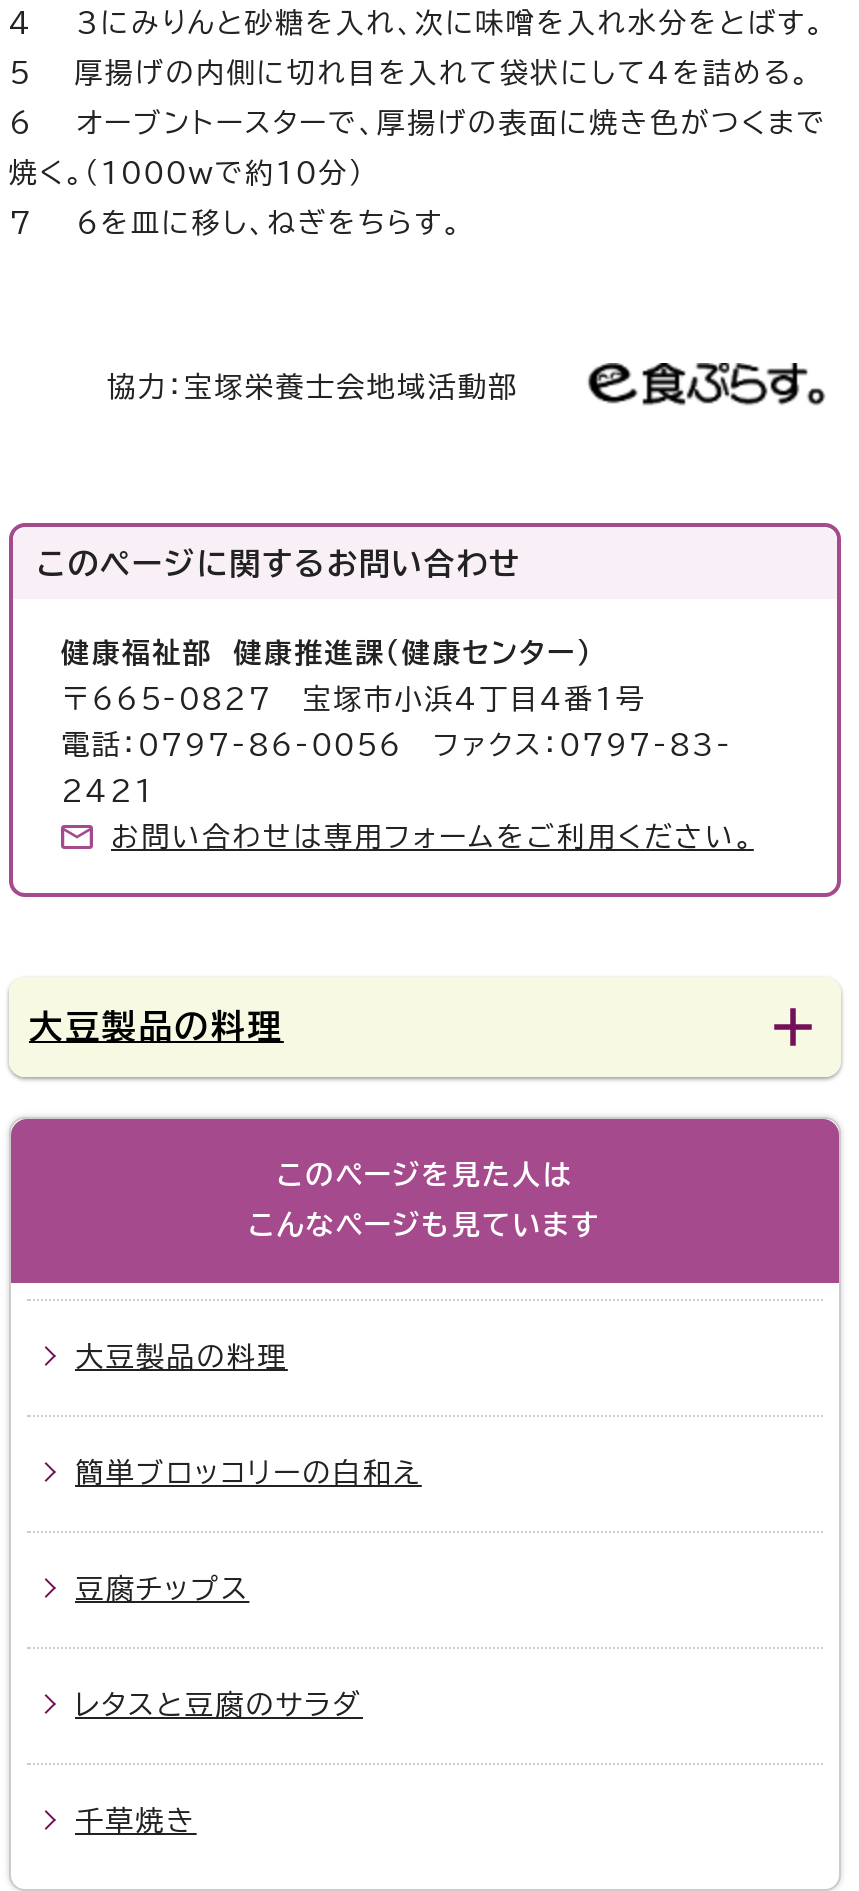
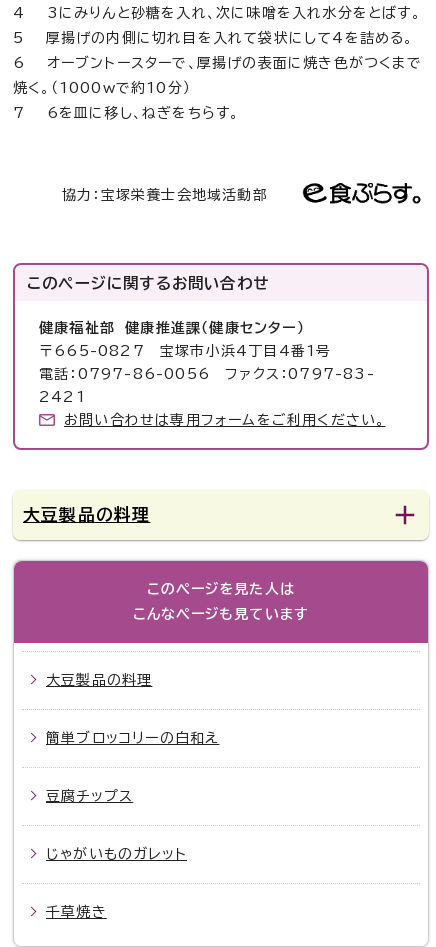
[75,1691,363,1719] レタスと豆腐のサラダ -> [46,847,187,861] じゃがいものガレット

